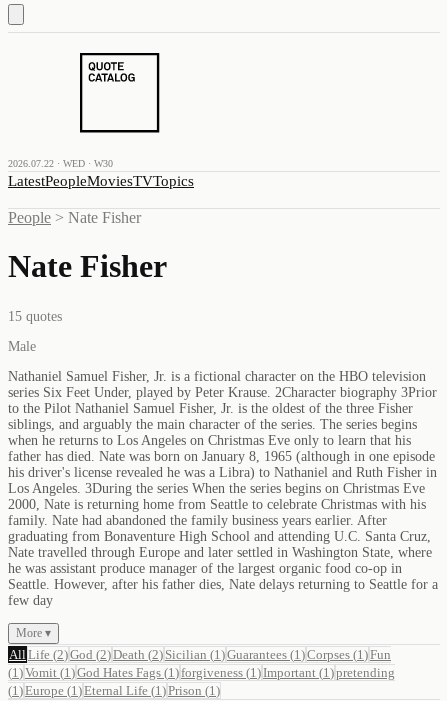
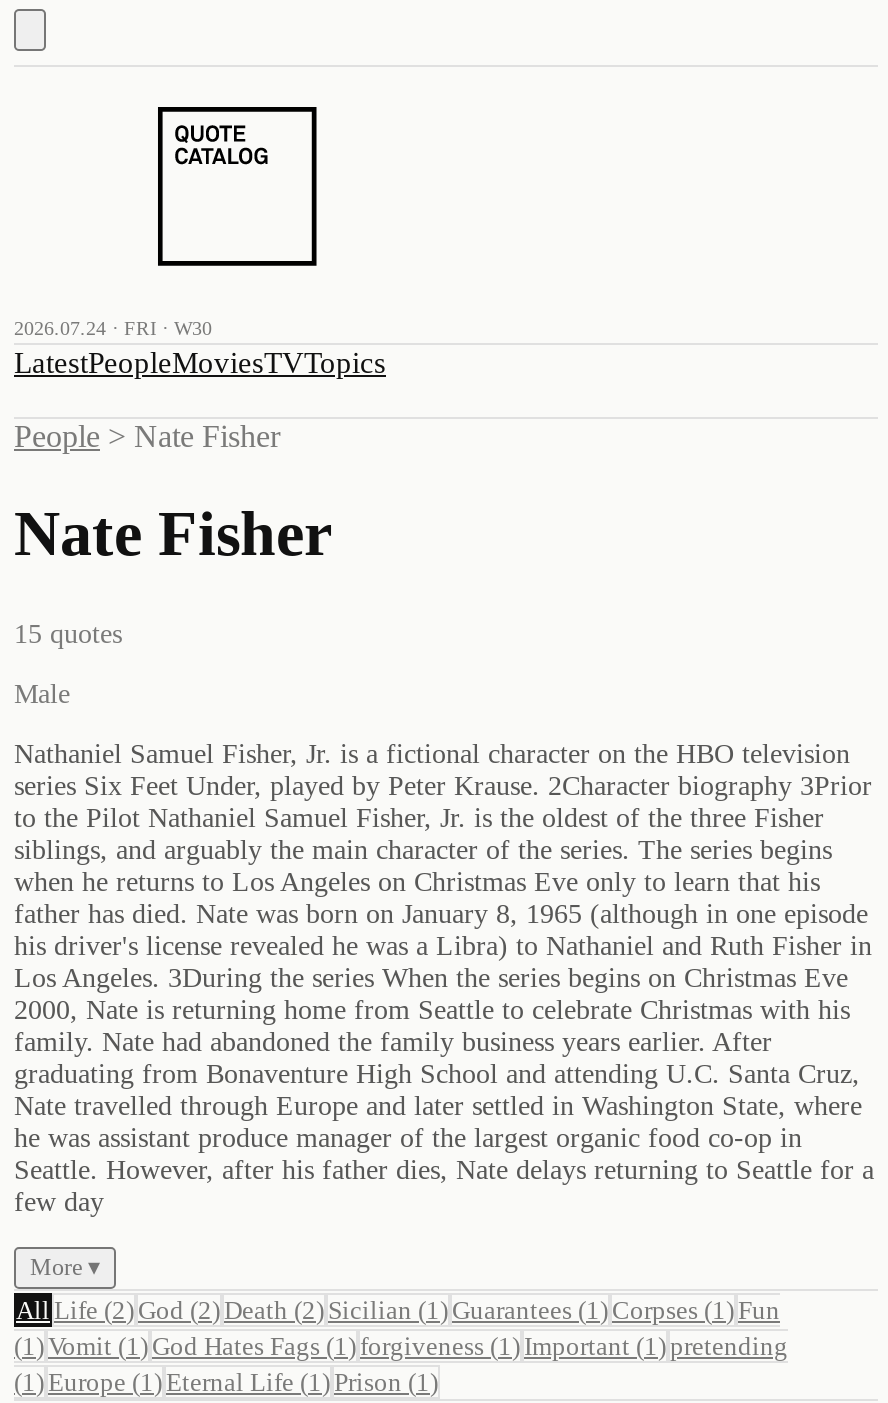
[8,158,113,169] 2026.07.22 · WED · W30 -> [14,317,212,339] 2026.07.24 · FRI · W30

